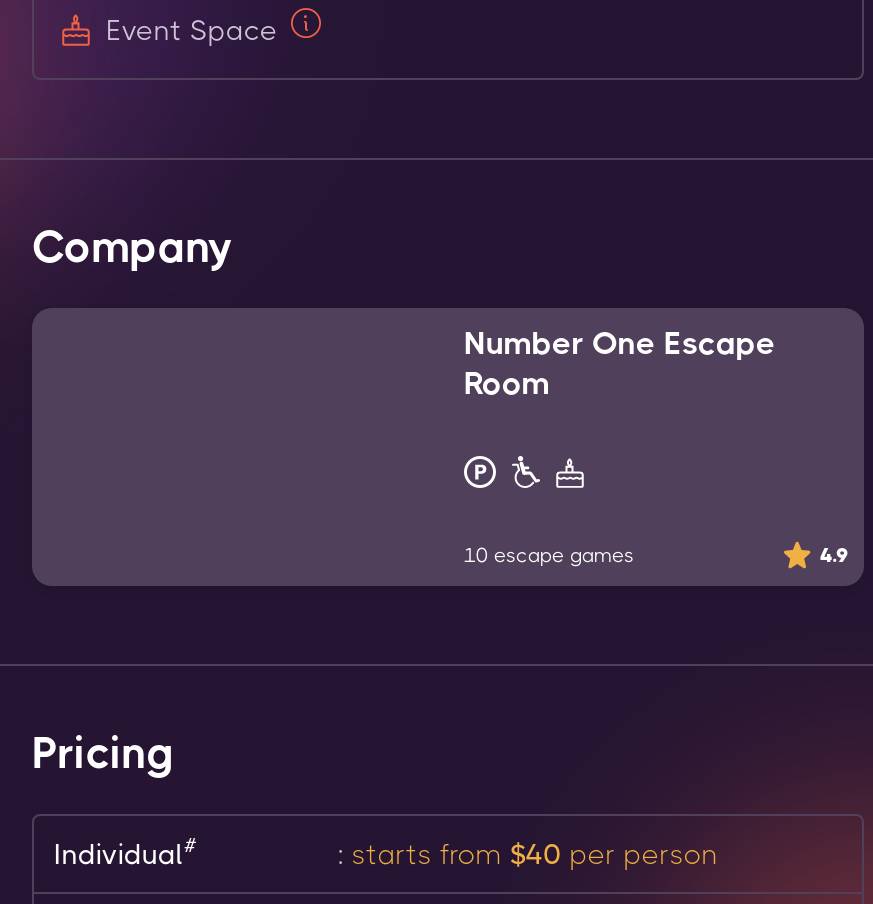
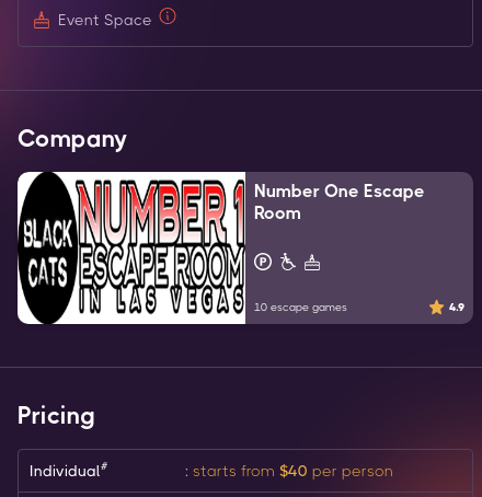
none -> [16,171,246,325] [image]

